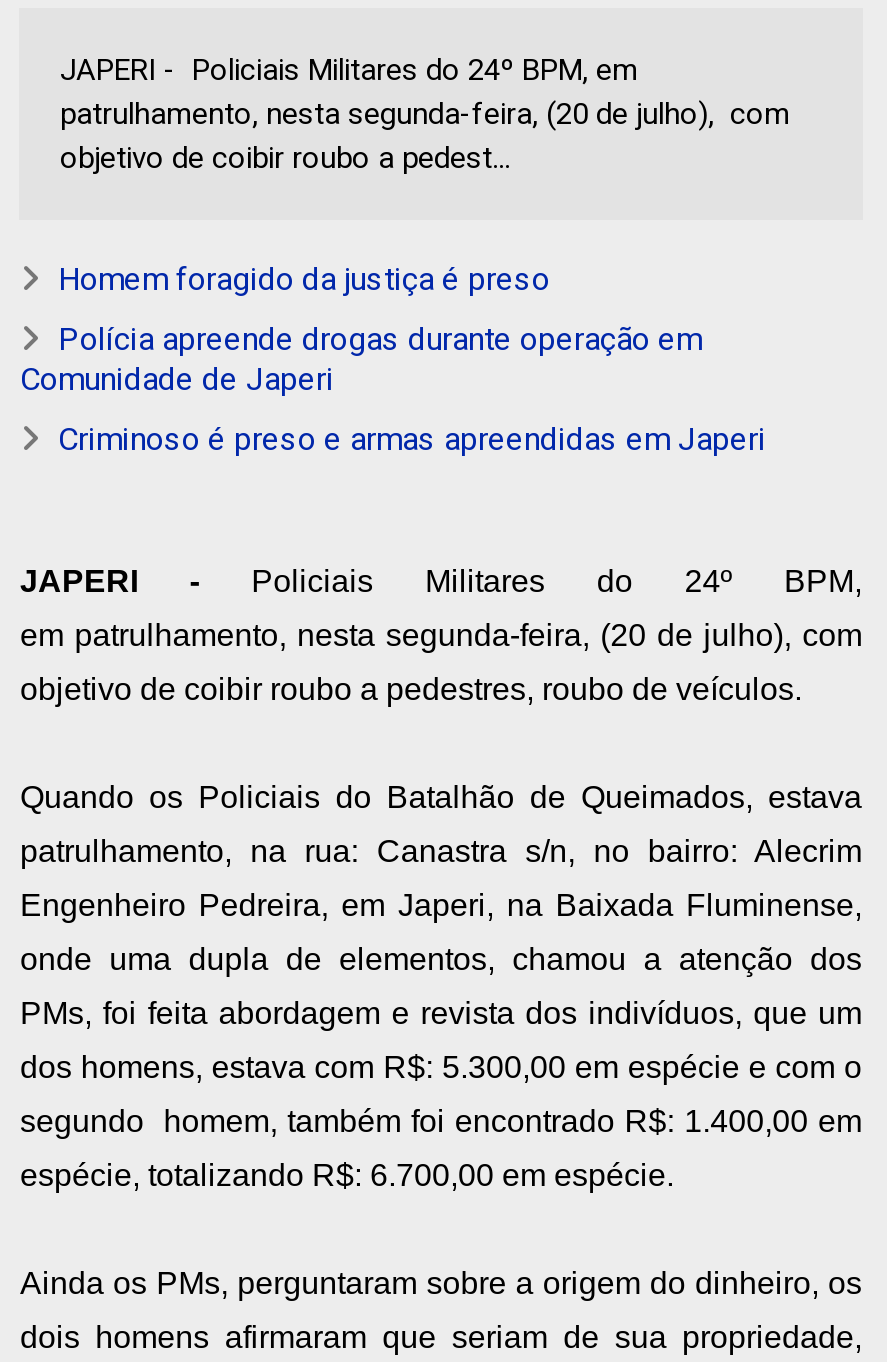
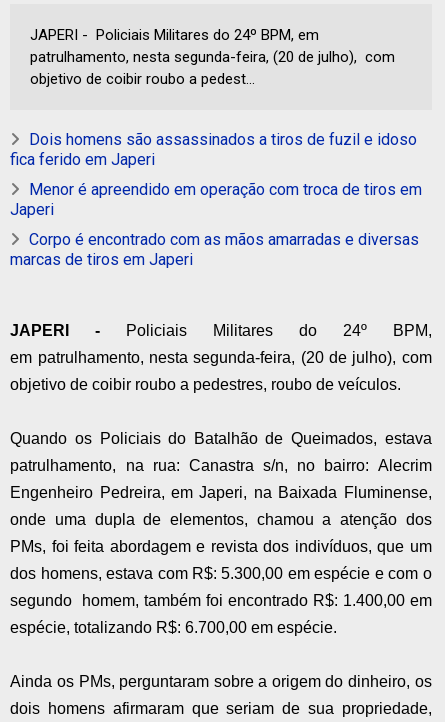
[58,259,550,297] Homem foragido da justiça é preso -> [10,129,417,168] Dois homens são assassinados a tiros de fuzil e idoso | fica ferido em Japeri
[20,319,702,397] Polícia apreende drogas durante operação em | Comunidade de Japeri -> [10,179,422,218] Menor é apreendido em operação com troca de tiros em | Japeri
[58,419,766,457] Criminoso é preso e armas apreendidas em Japeri -> [10,229,419,268] Corpo é encontrado com as mãos amarradas e diversas | marcas de tiros em Japeri

